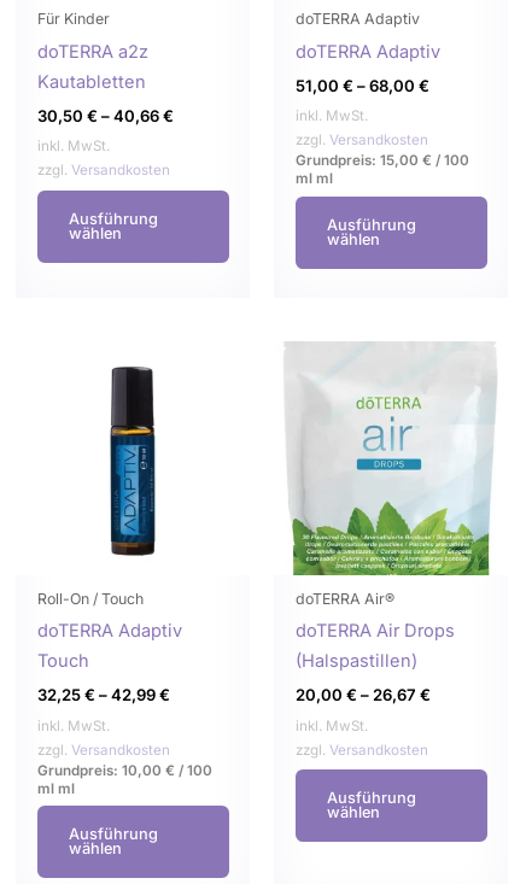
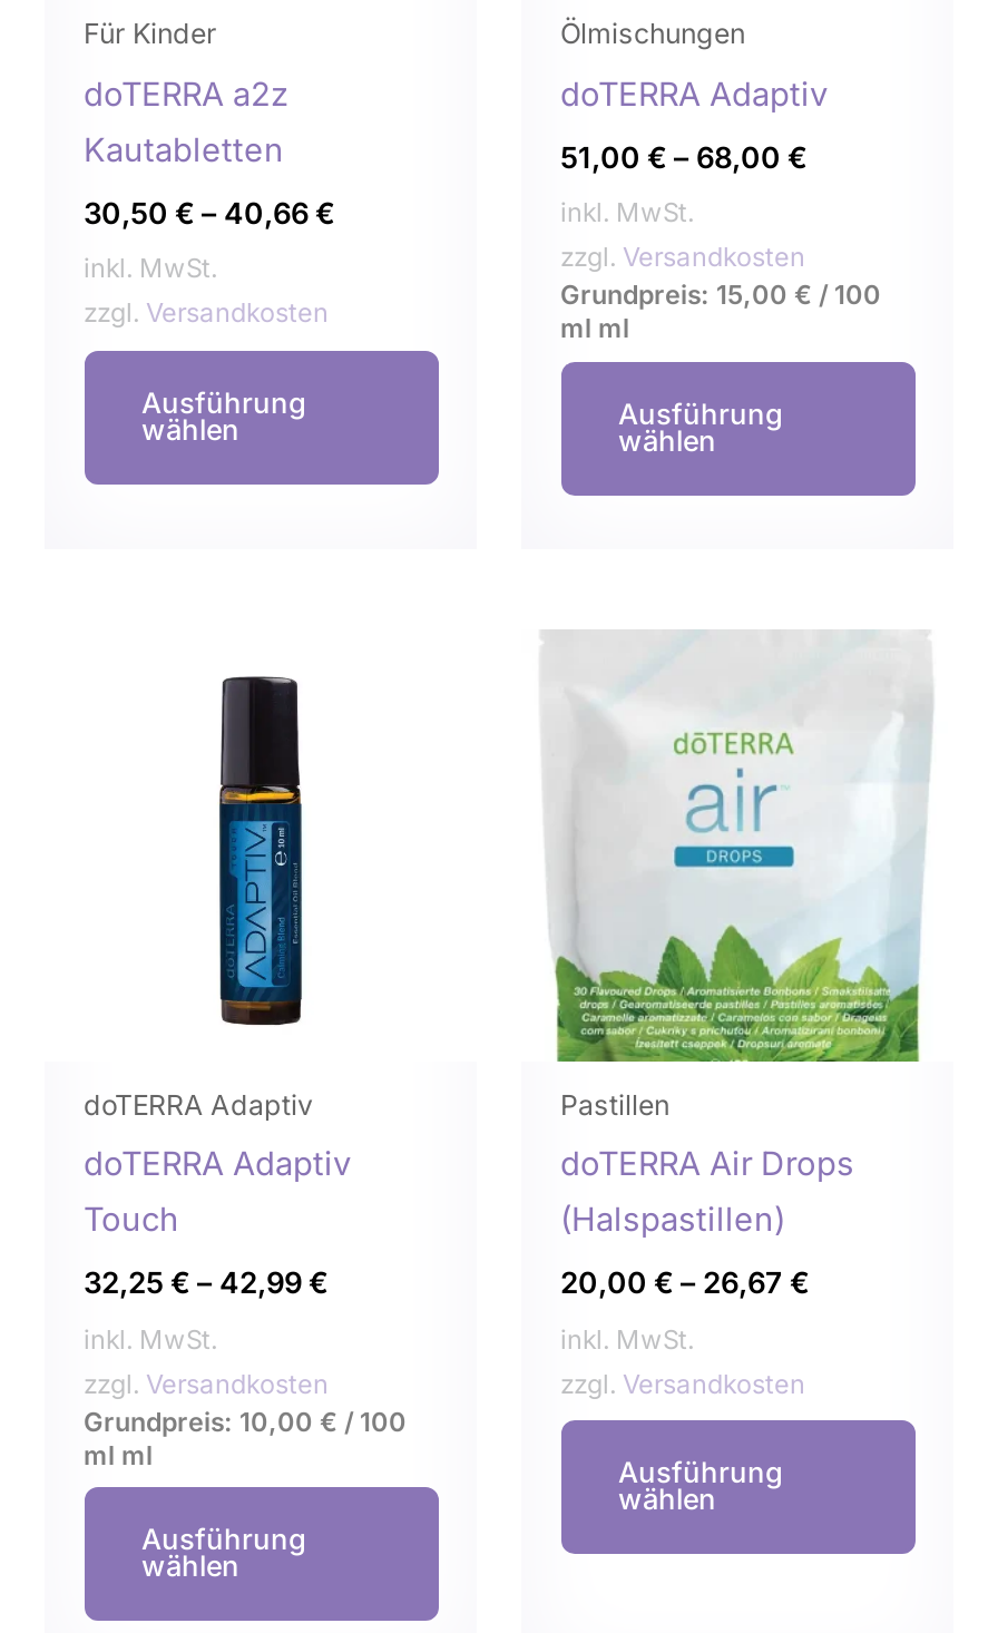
[295,10,419,28] doTERRA Adaptiv -> [560,18,745,51] Ölmischungen
[37,590,143,608] Roll-On / Touch -> [84,1088,313,1121] doTERRA Adaptiv
[295,590,394,608] doTERRA Air® -> [560,1088,669,1121] Pastillen

